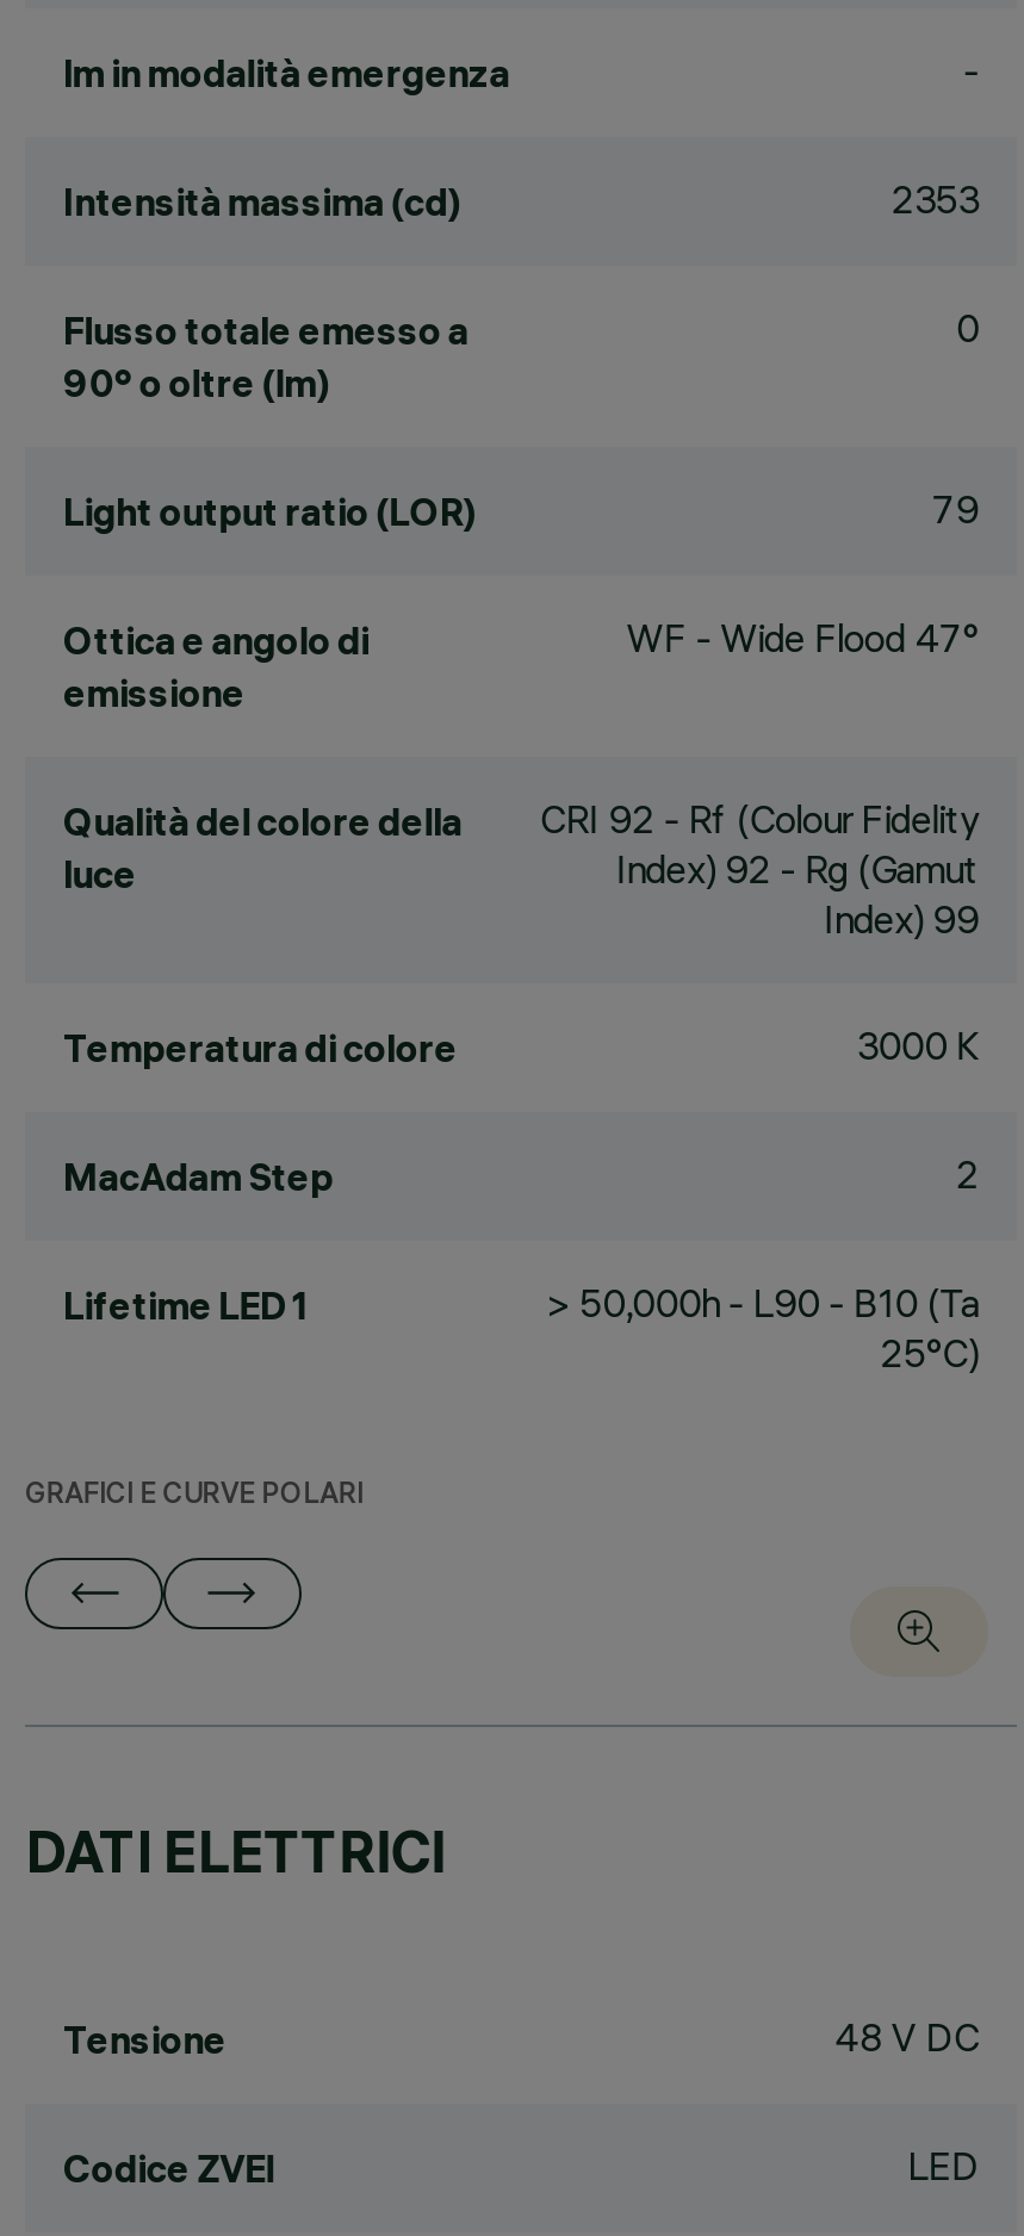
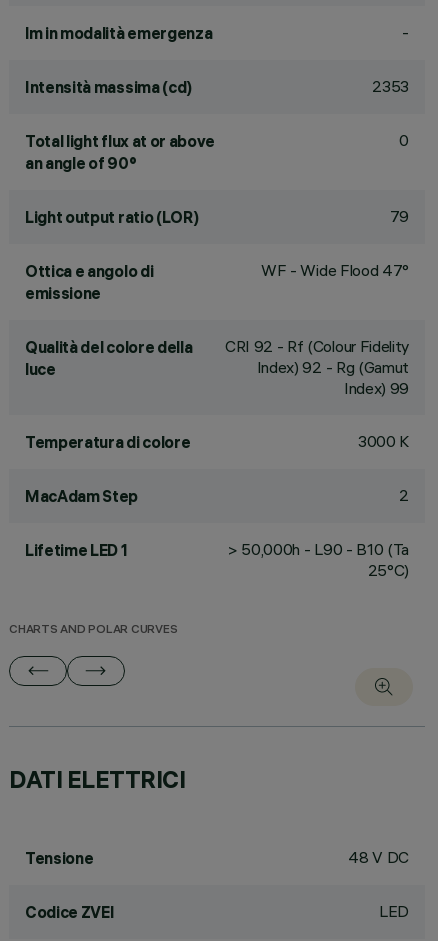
[63,306,468,406] Flusso totale emesso a | 90° o oltre (lm) -> [25,131,215,173] Total light flux at or above | an angle of 90°
[25,1482,363,1513] GRAFICI E CURVE POLARI -> [9,624,177,637] CHARTS AND POLAR CURVES

